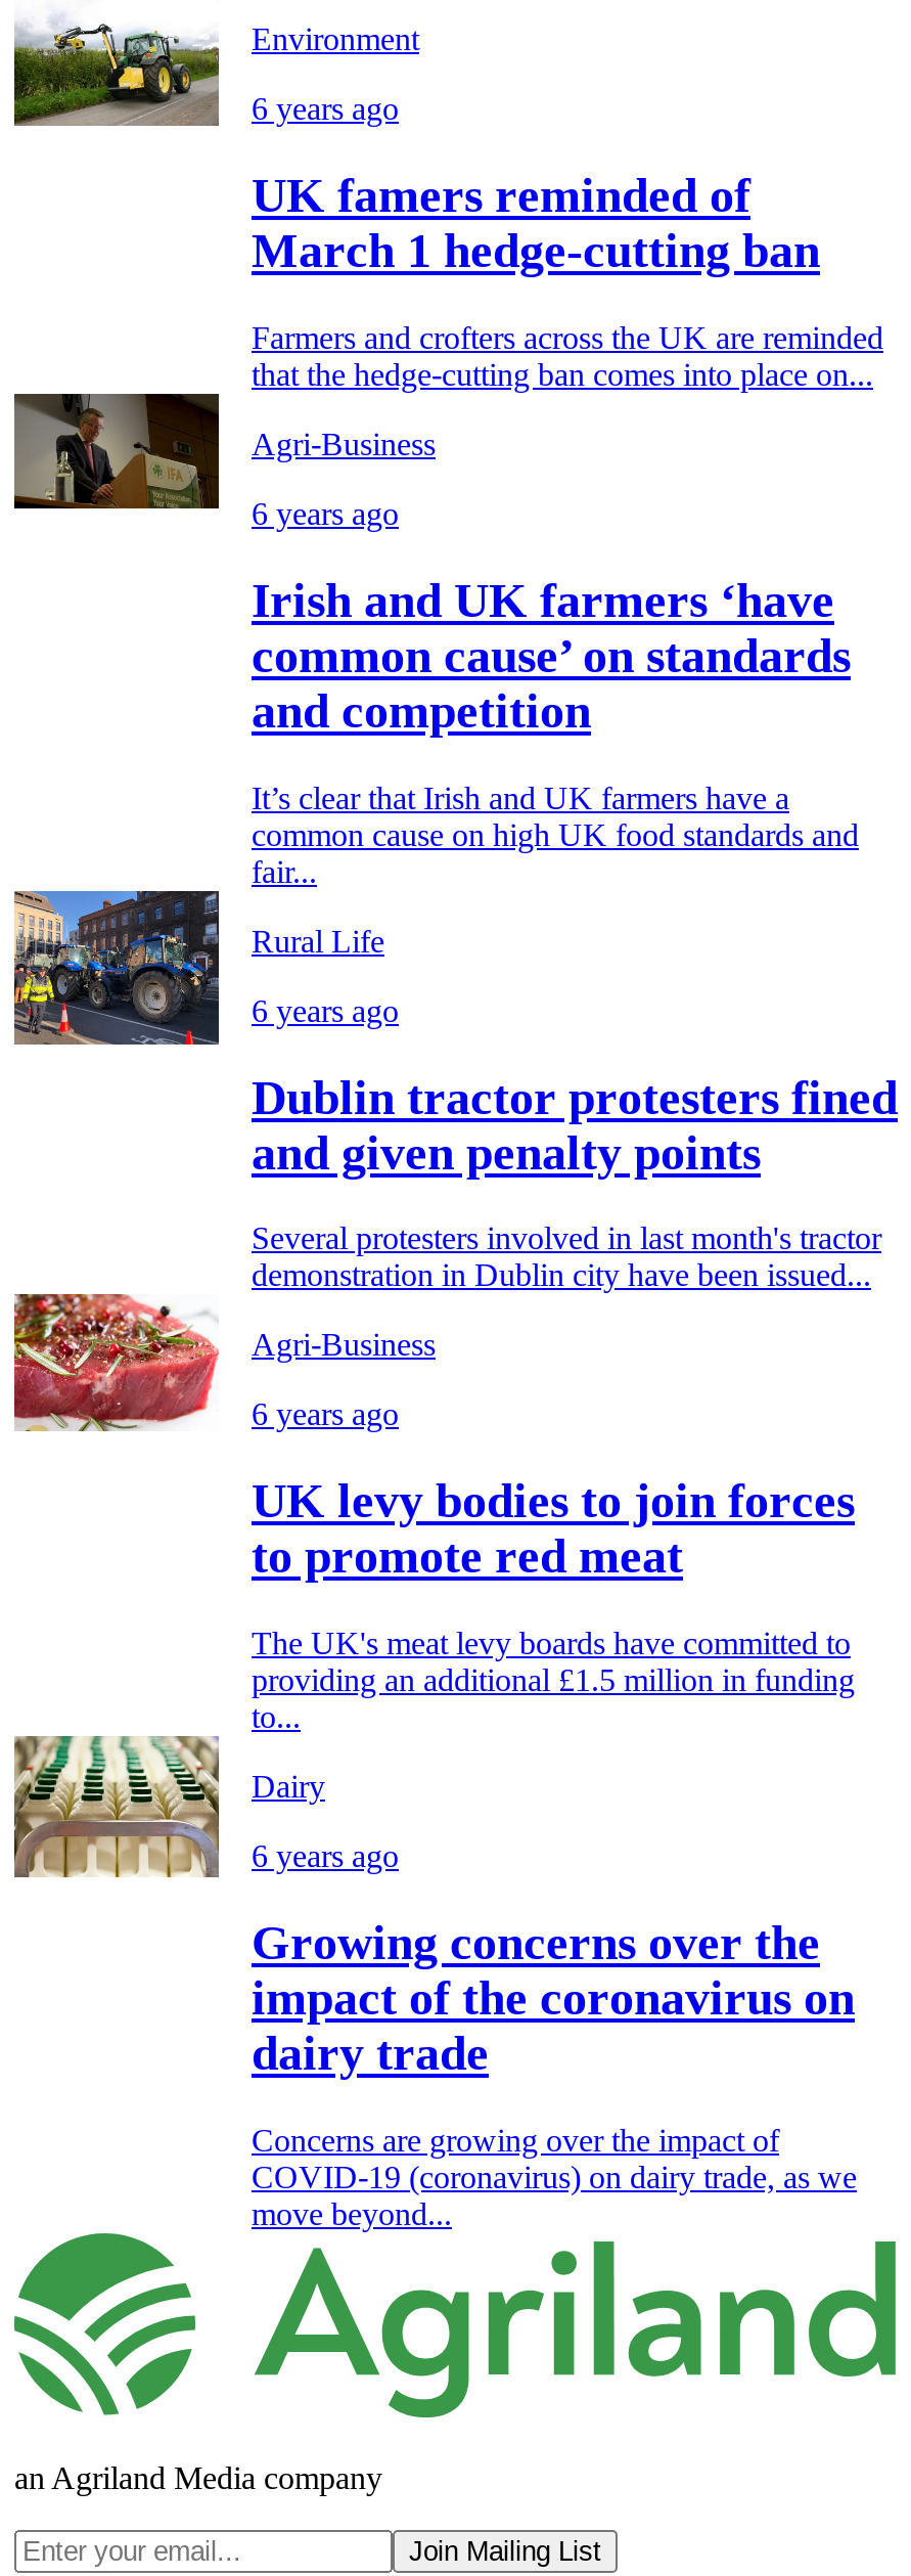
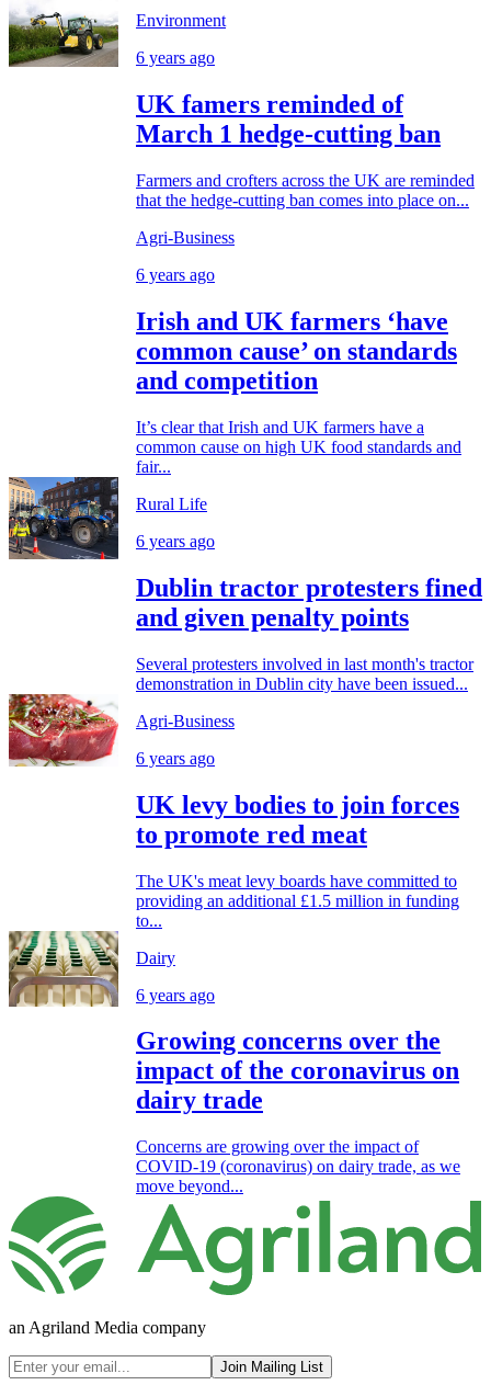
[12,391,221,512] [image] -> none

